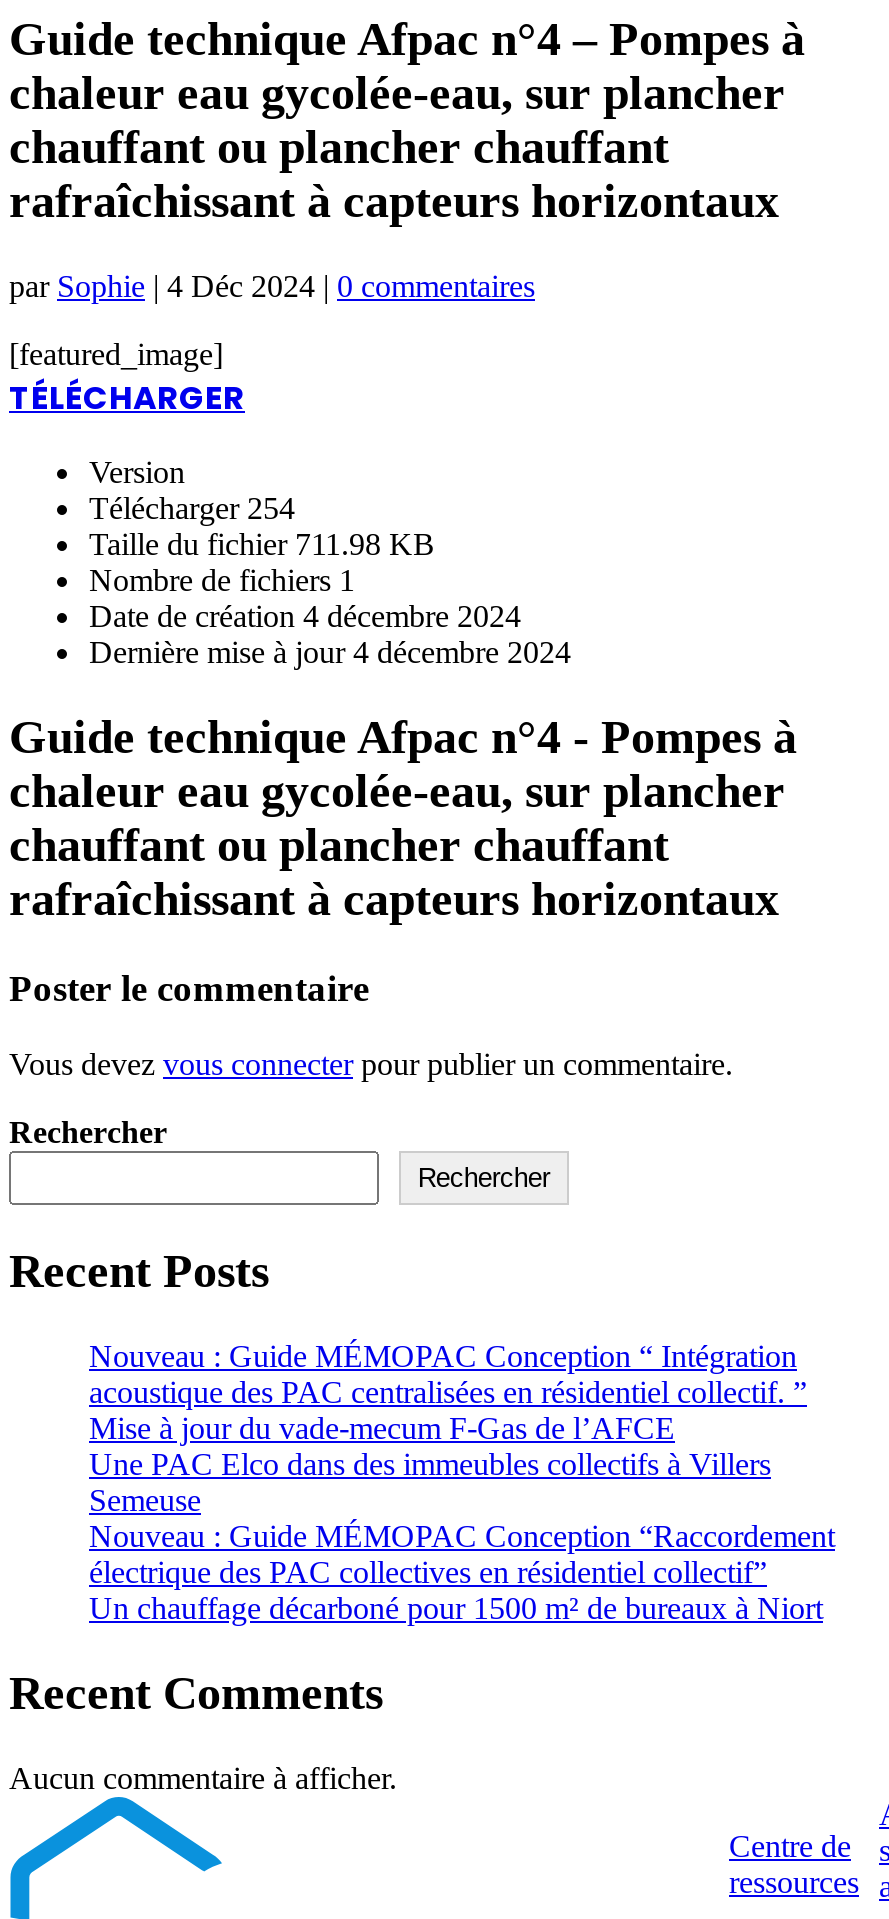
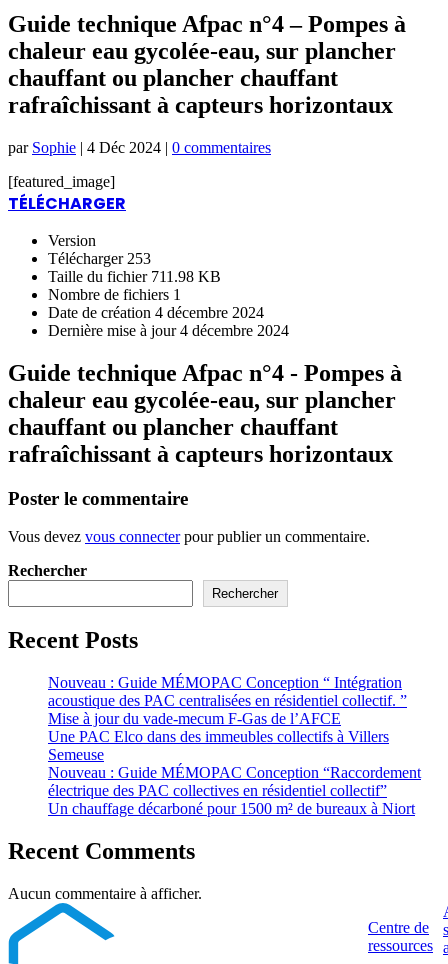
[89,491,295,525] Télécharger 254 -> [48,250,151,267] Télécharger 253

